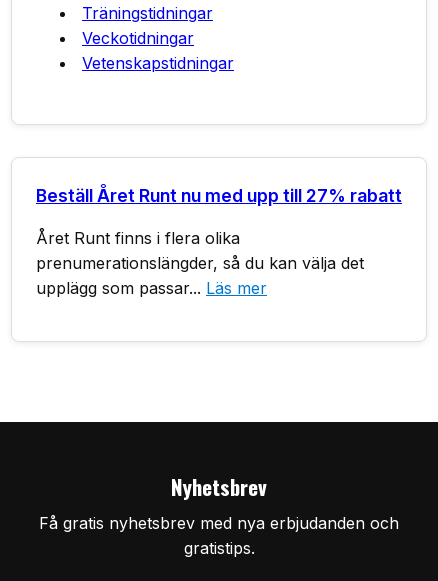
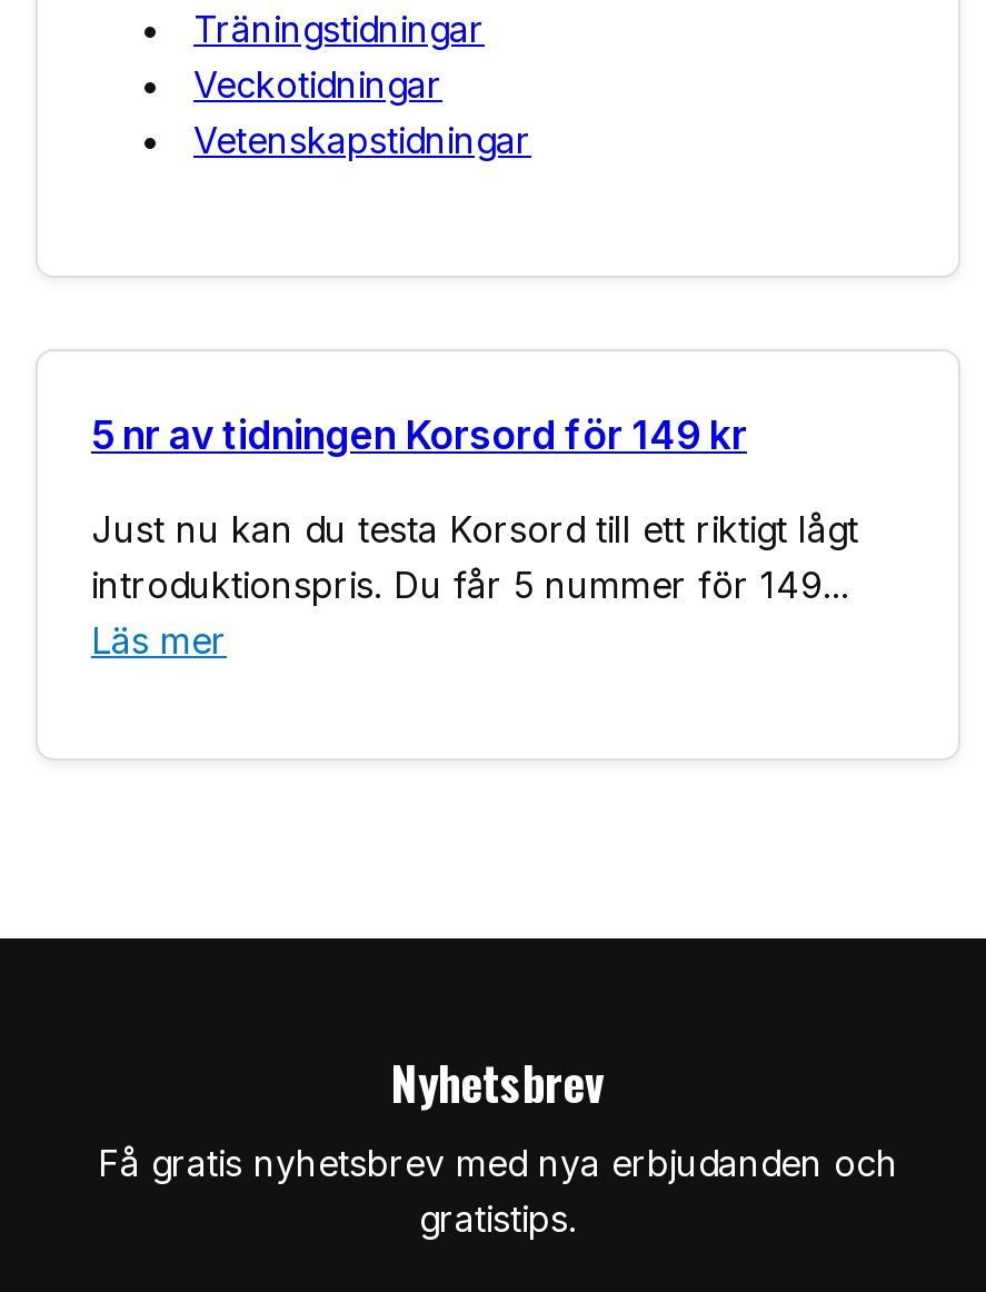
[36,185,402,206] Beställ Året Runt nu med upp till 27% rabatt -> [91,411,747,458] 5 nr av tidningen Korsord för 149 kr
[36,228,364,298] Året Runt finns i flera olika | prenumerationslängder, så du kan välja det | upplägg som passar... Läs mer -> [91,507,858,663] Just nu kan du testa Korsord till ett riktigt lågt | introduktionspris. Du får 5 nummer för 149... | Läs mer

